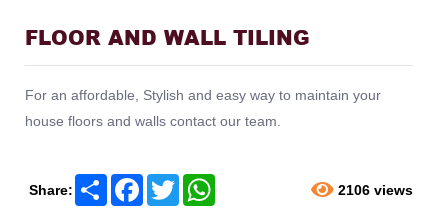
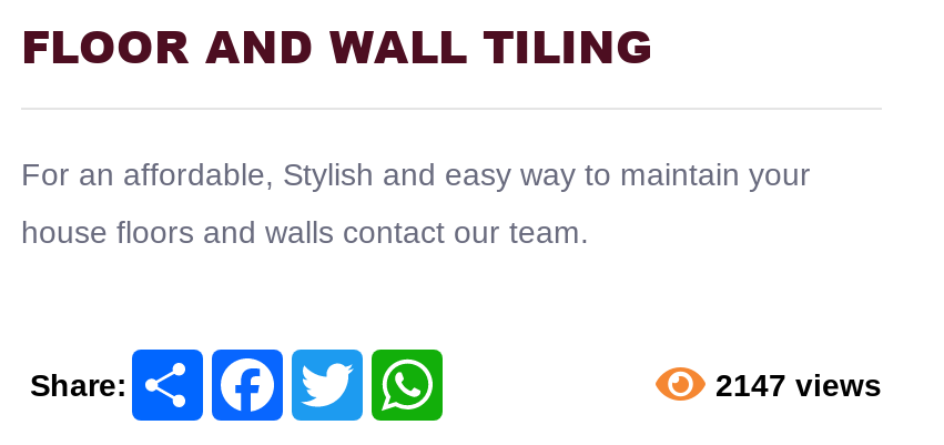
[338,182,413,198] 2106 views -> [715,368,882,404] 2147 views

